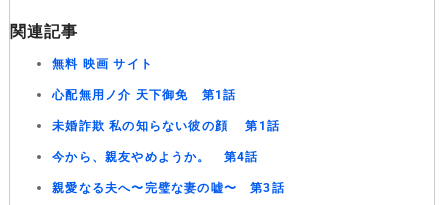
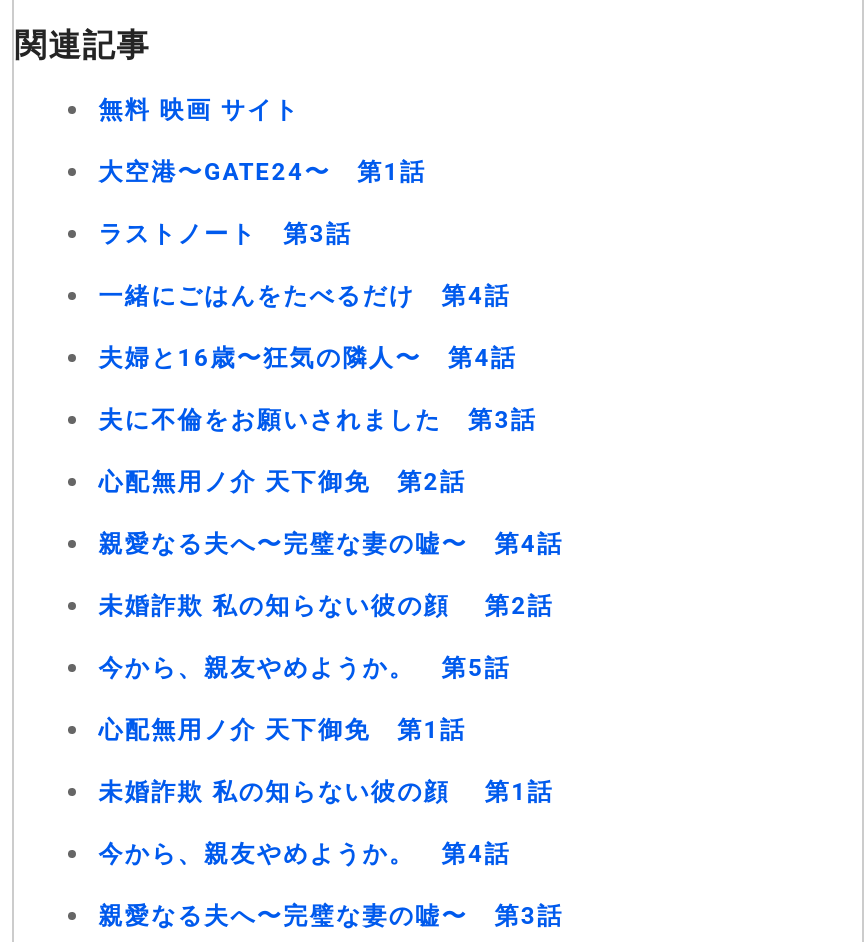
none -> [98,158,564,682] 大空港〜GATE24〜 第1話 | ラストノート 第3話 | 一緒にごはんをたべるだけ 第4話 | 夫婦と16歳〜狂気の隣人〜 第4話 | 夫に不倫をお願いされました 第3話 | 心配無用ノ介 天下御免 第2話 | 親愛なる夫へ〜完璧な妻の嘘〜 第4話 | 未婚詐欺 私の知らない彼の顔 第2話 | 今から、親友やめようか。 第5話

